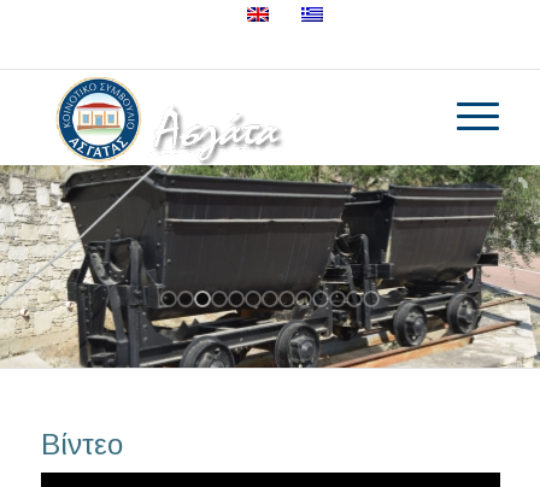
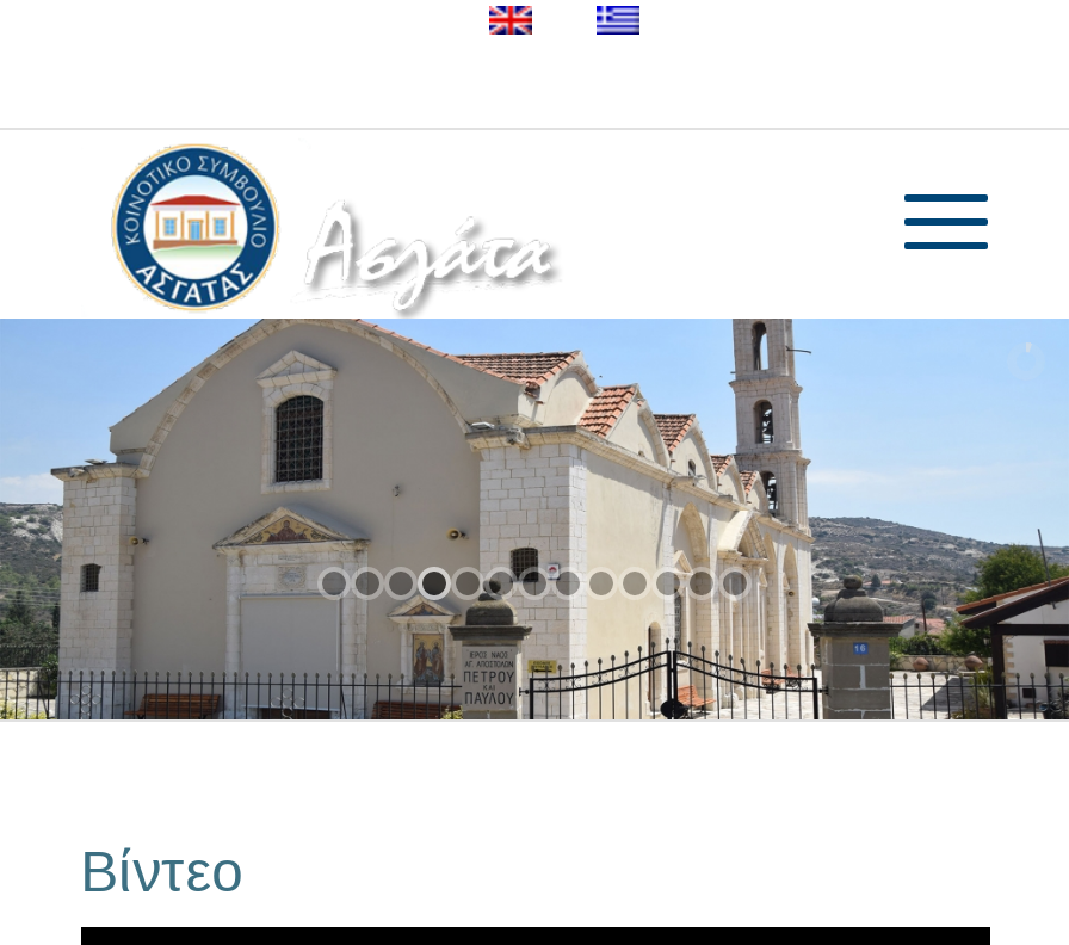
[4,164,536,369] [image] -> [7,319,1062,722] [image]

